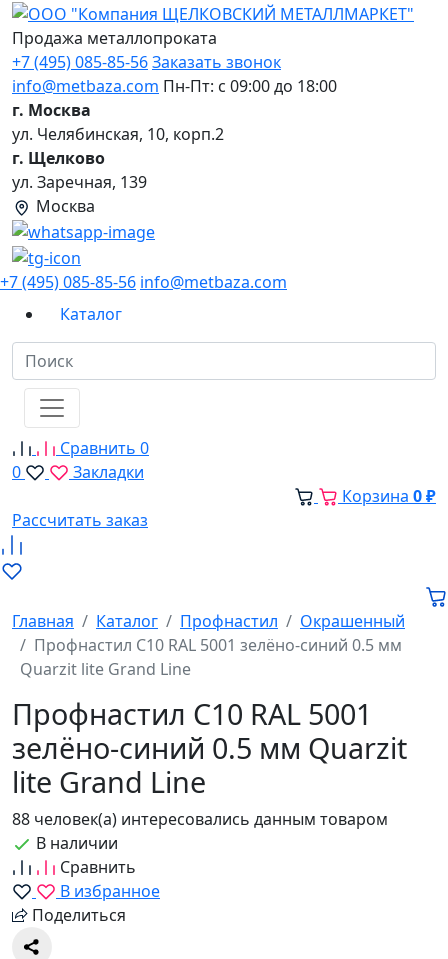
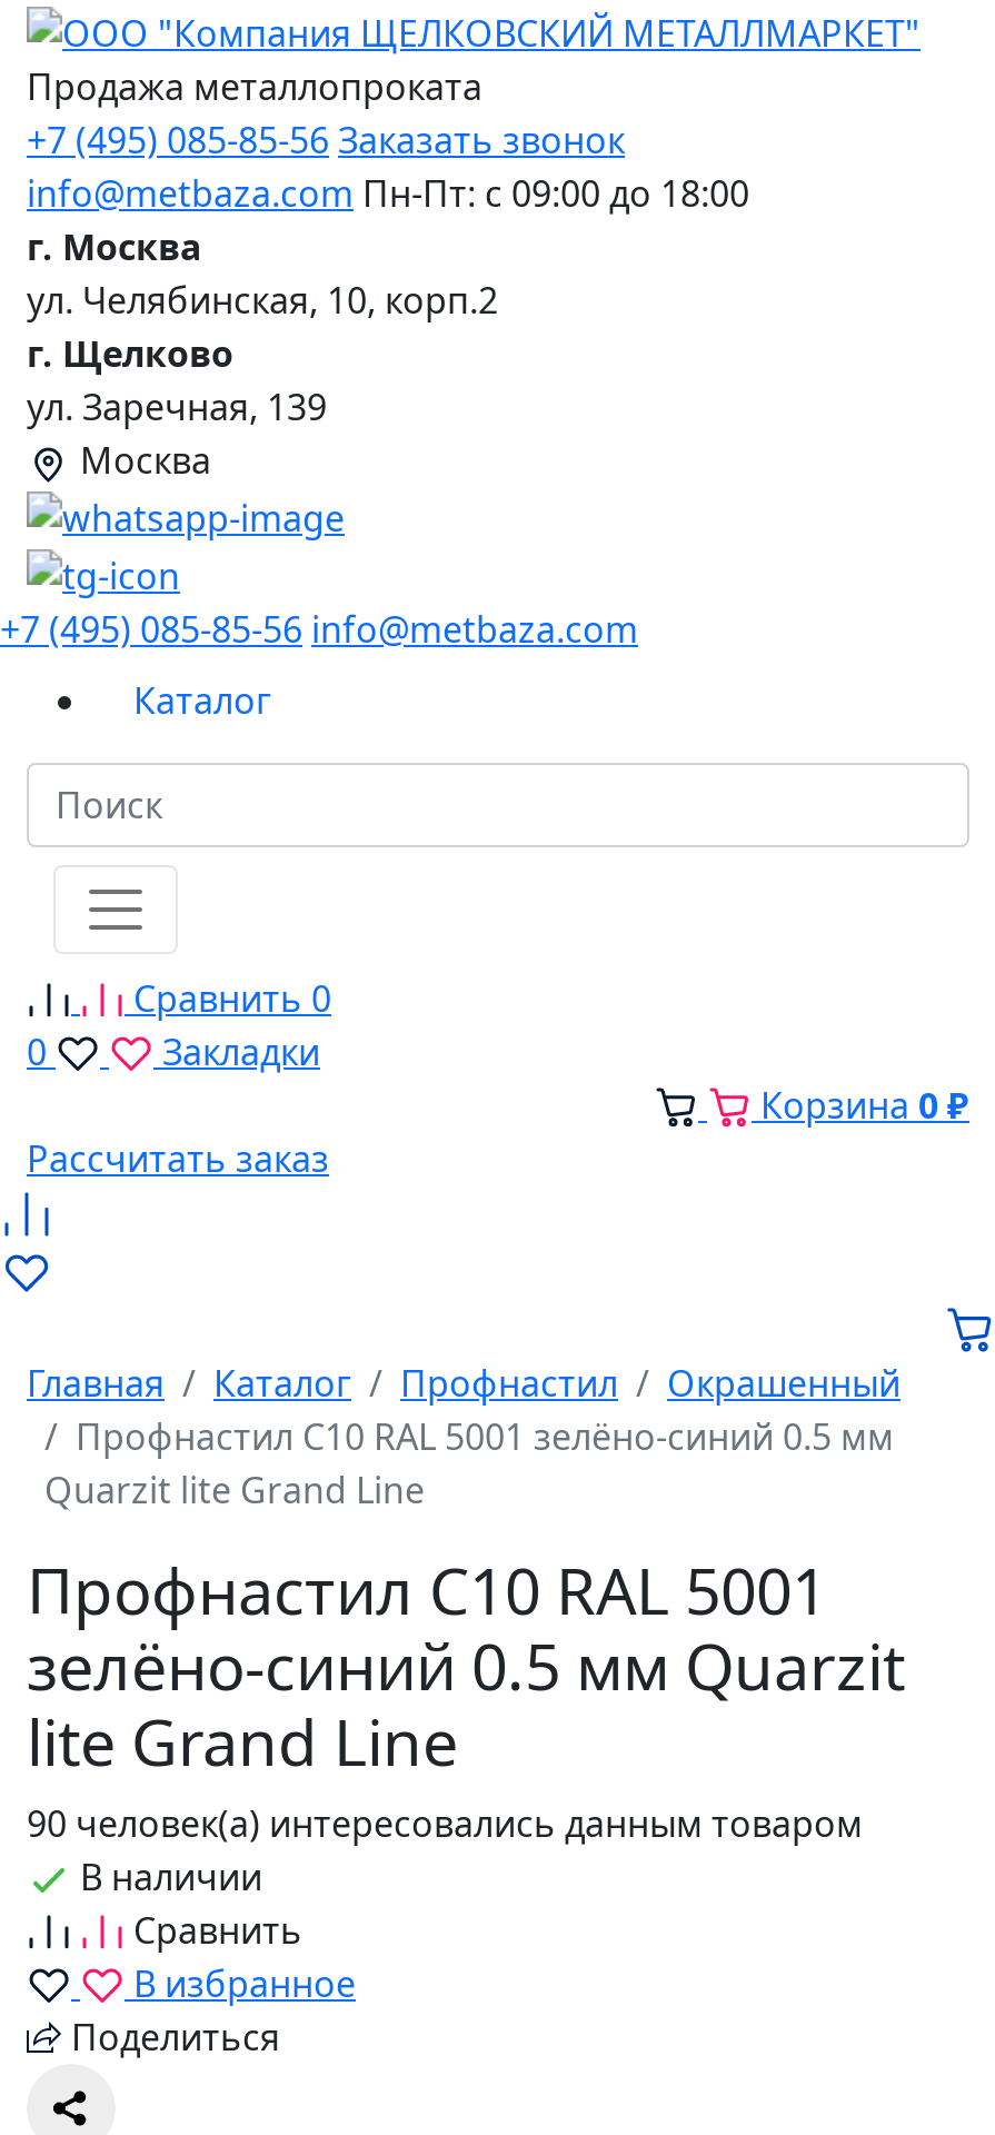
[12,808,388,830] 88 человек(а) интересовались данным товаром -> [27,1799,863,1848] 90 человек(а) интересовались данным товаром

